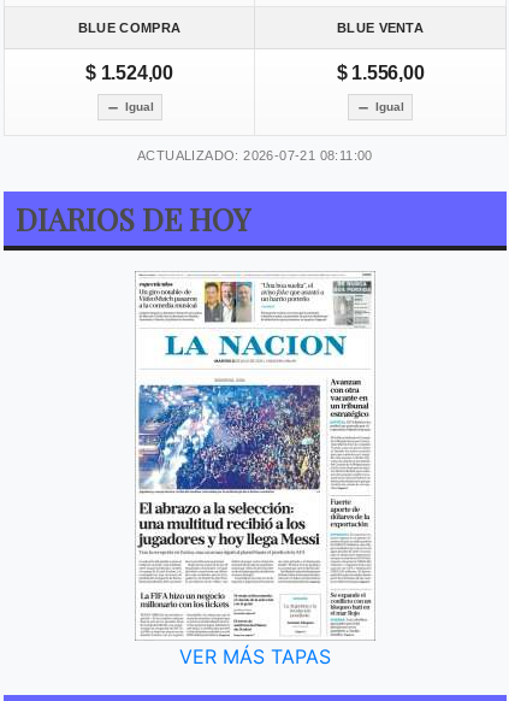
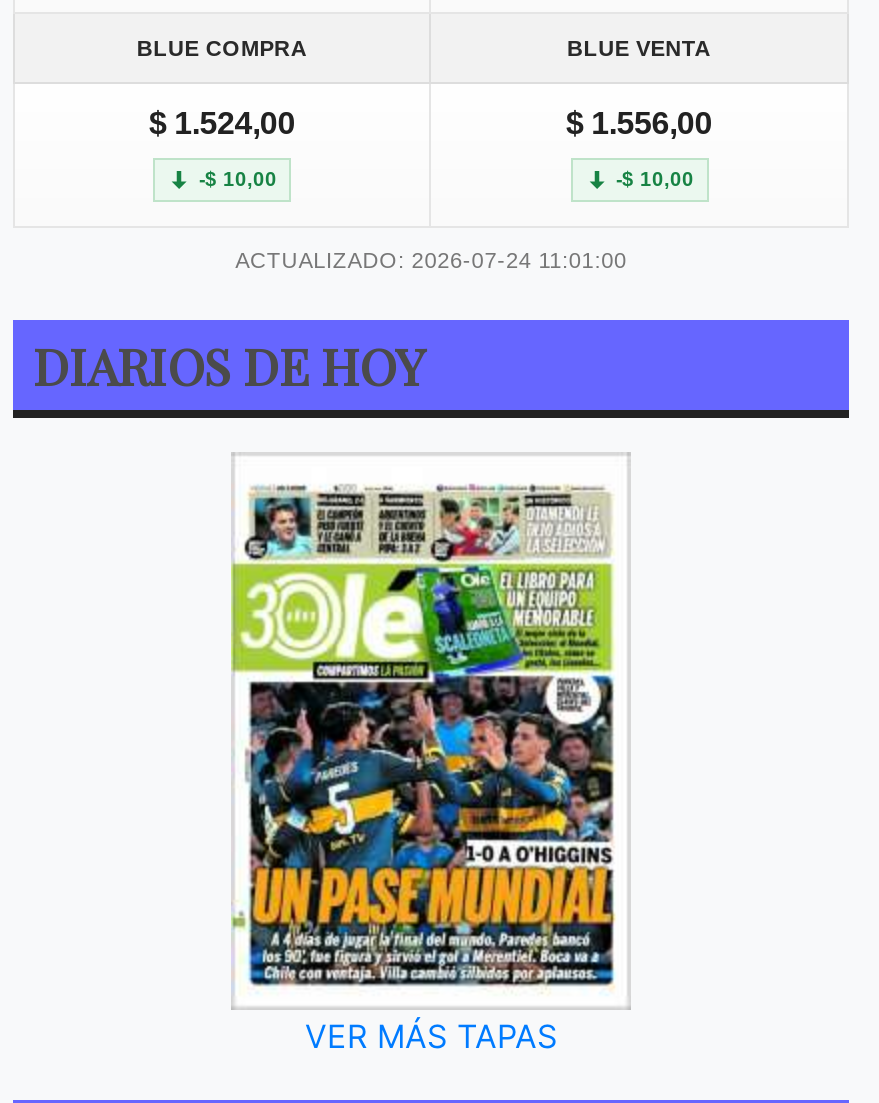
[125,101,153,114] Igual -> [199,169,277,191] -$ 10,00
[375,101,404,114] Igual -> [616,169,694,191] -$ 10,00
[137,149,373,163] ACTUALIZADO: 2026-07-21 08:11:00 -> [235,249,627,273] ACTUALIZADO: 2026-07-24 11:01:00
[136,273,372,637] [image] -> [231,460,621,1002] [image]

